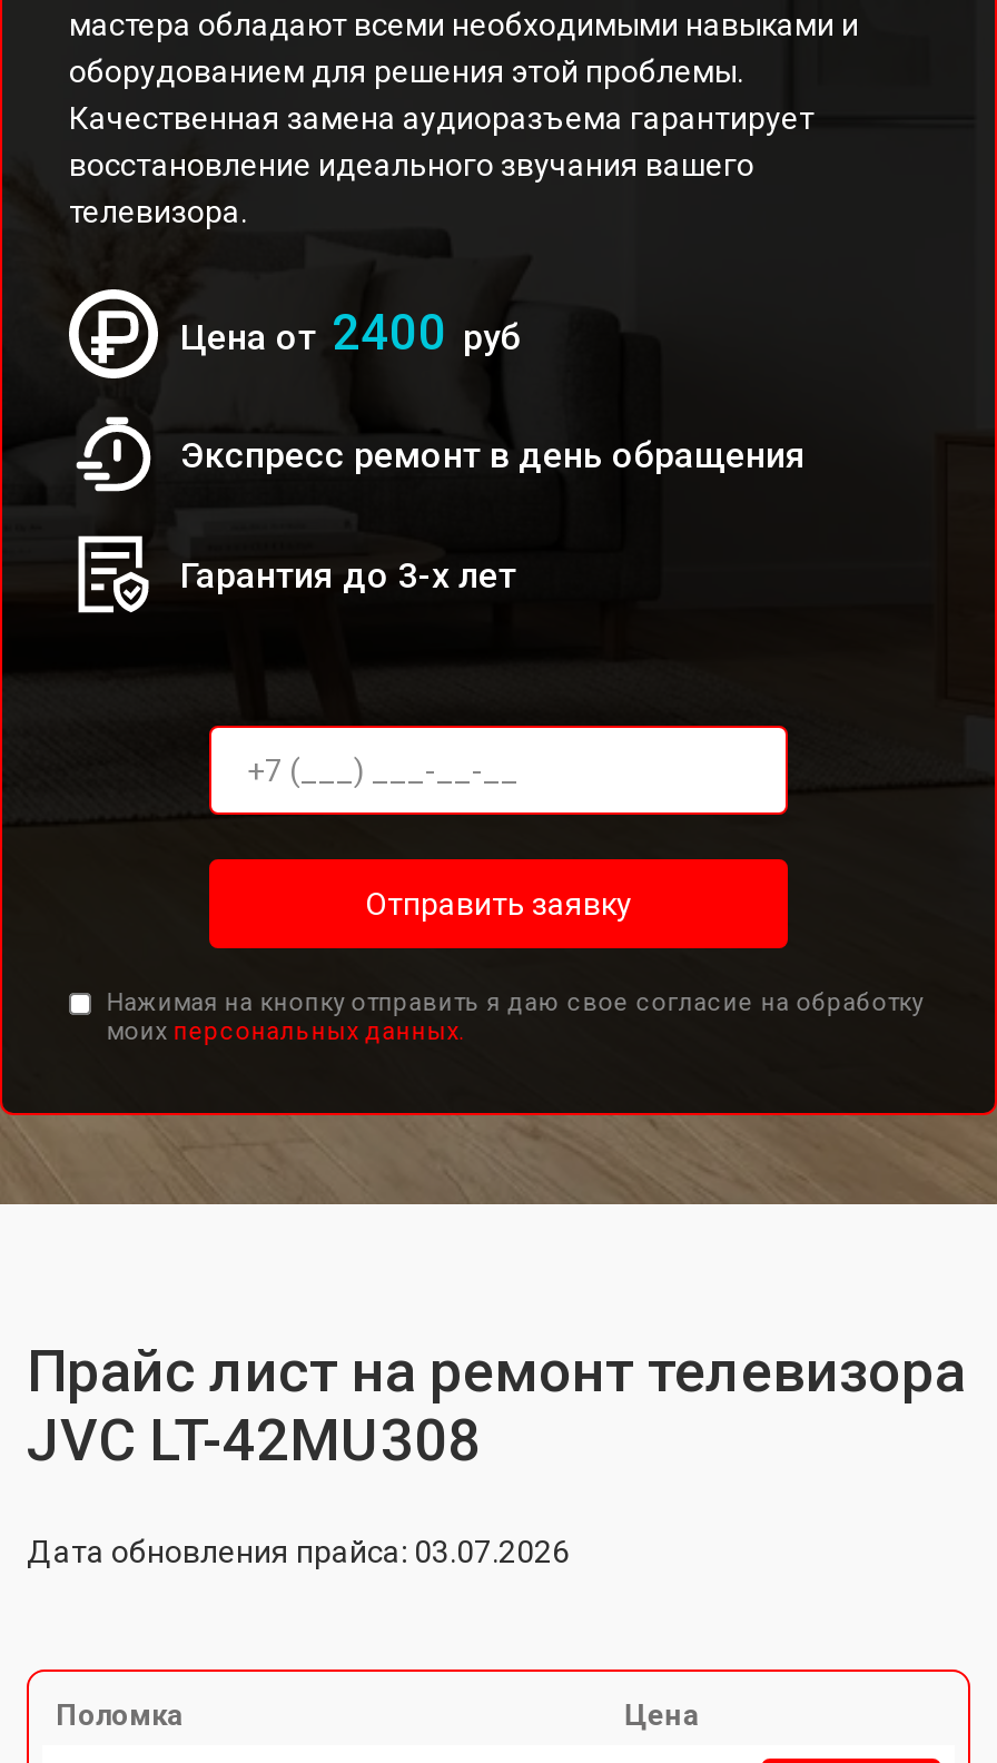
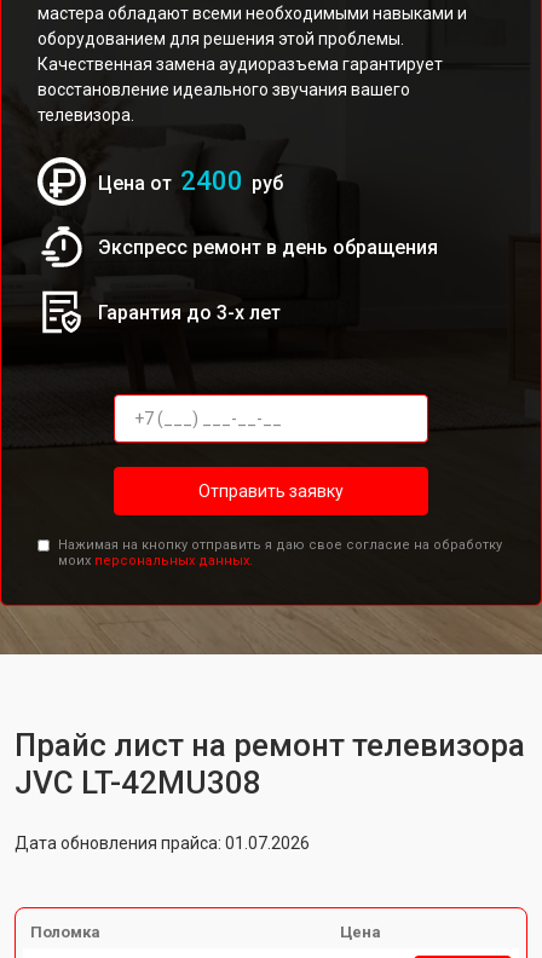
[27,1534,570,1569] Дата обновления прайса: 03.07.2026 -> [15,833,310,853] Дата обновления прайса: 01.07.2026

